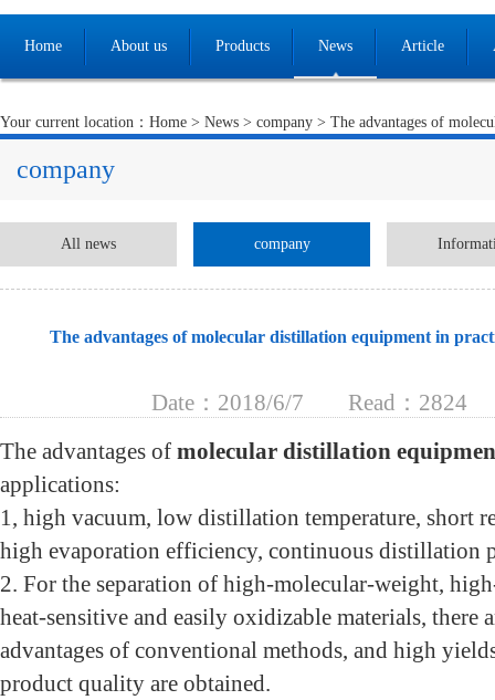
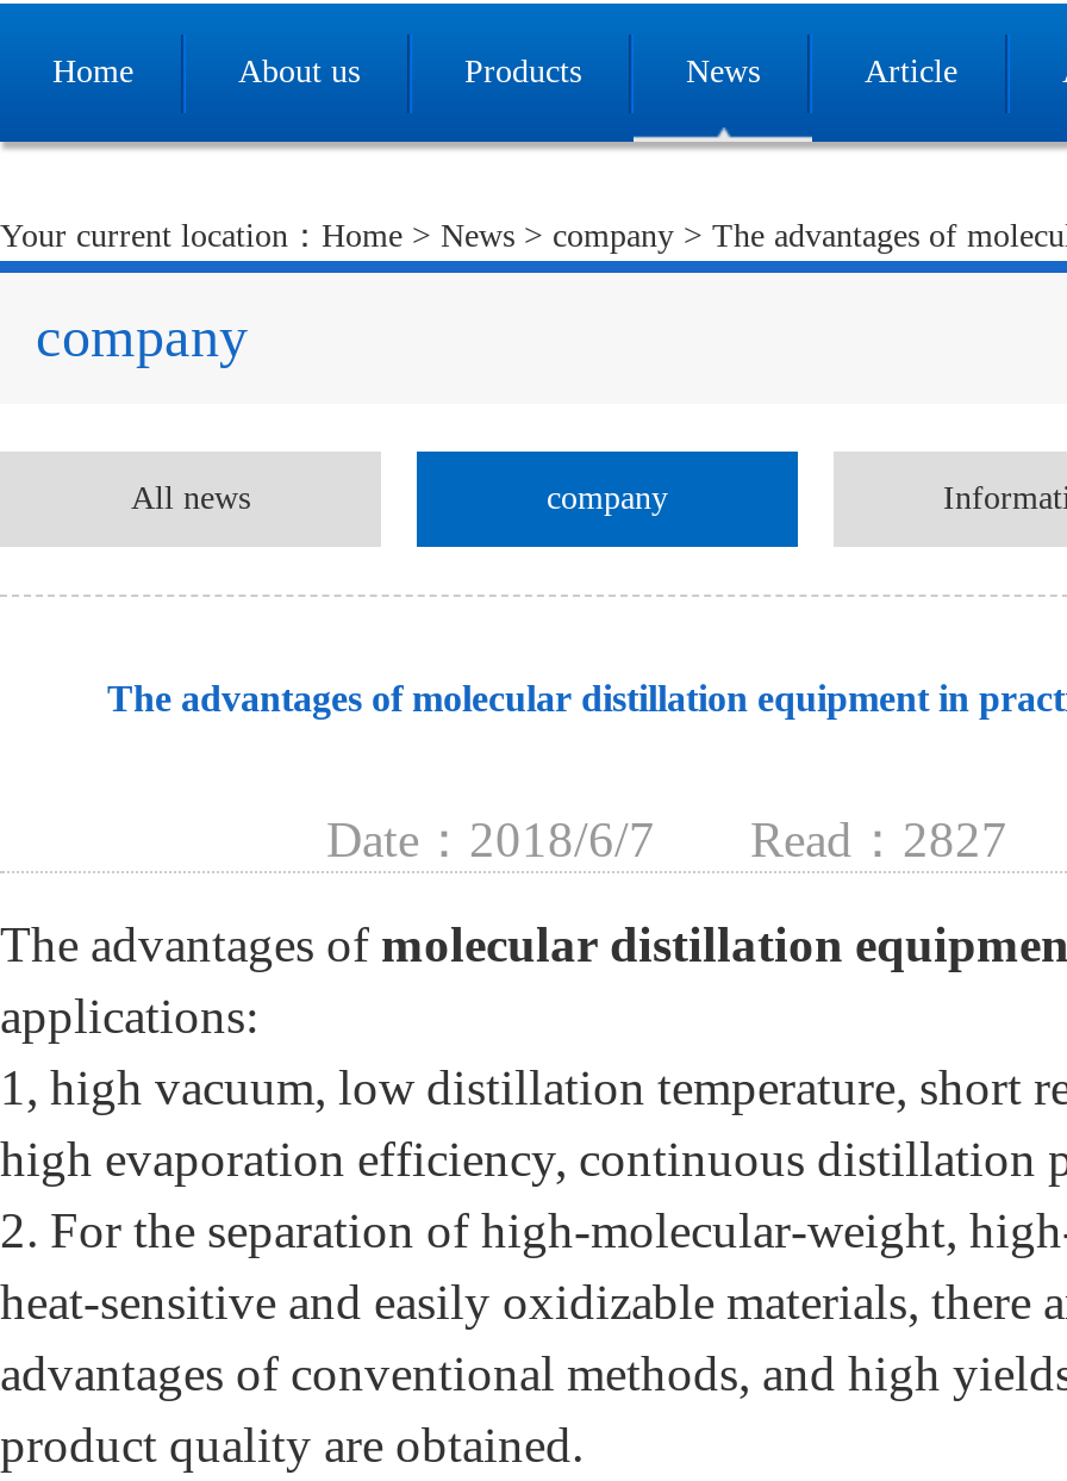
[151,389,467,416] Date：2018/6/7 Read：2824 -> [326,811,1007,869] Date：2018/6/7 Read：2827

